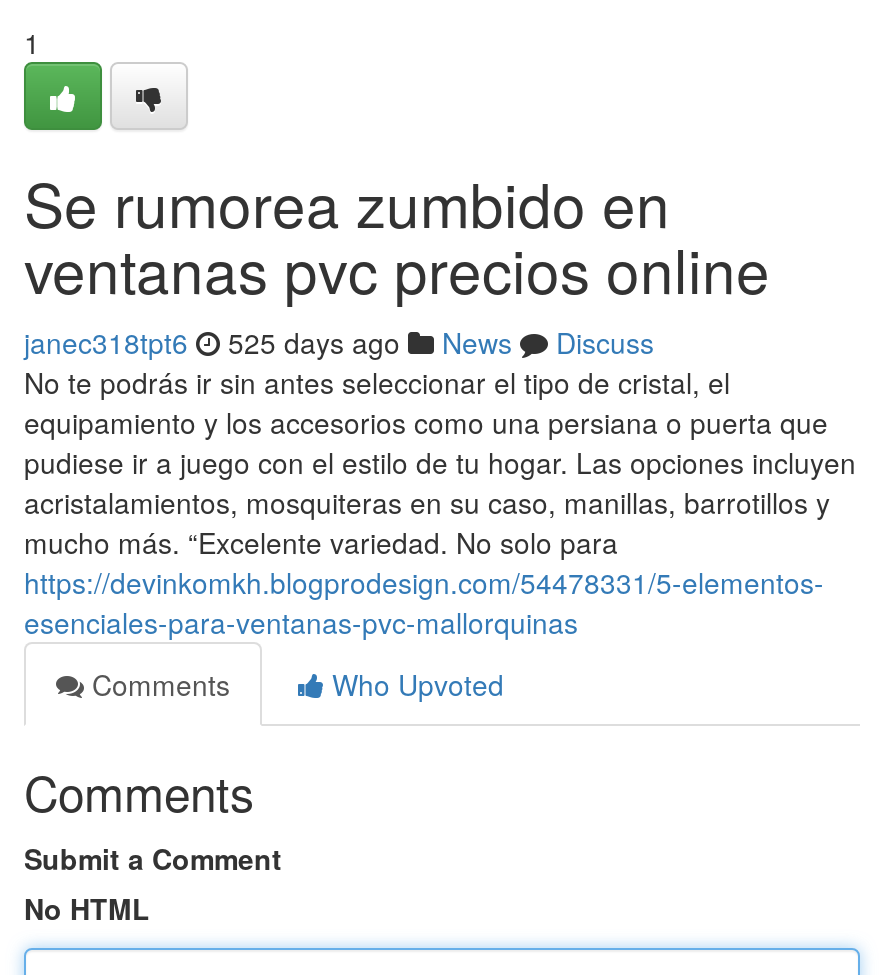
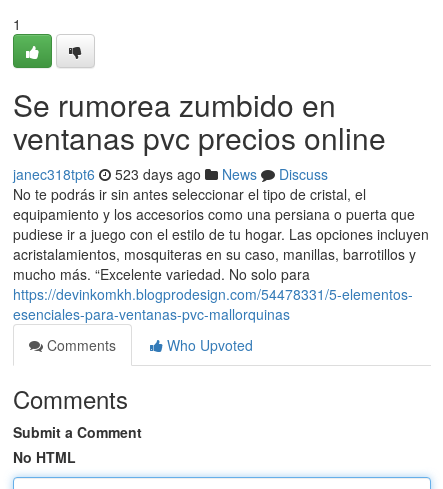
[24,322,654,362] janec318tpt6 525 days ago News Discuss -> [13,164,328,184] janec318tpt6 523 days ago News Discuss

